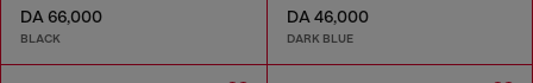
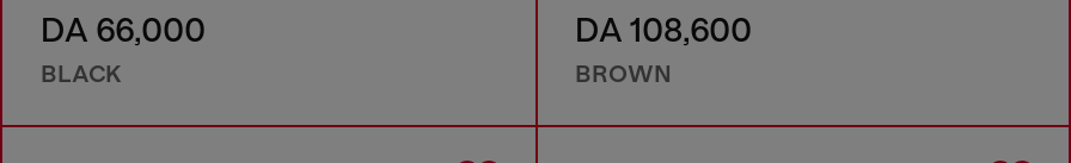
[286,7,368,46] DA 46,000 | DARK BLUE -> [575,11,752,88] DA 108,600 | BROWN

